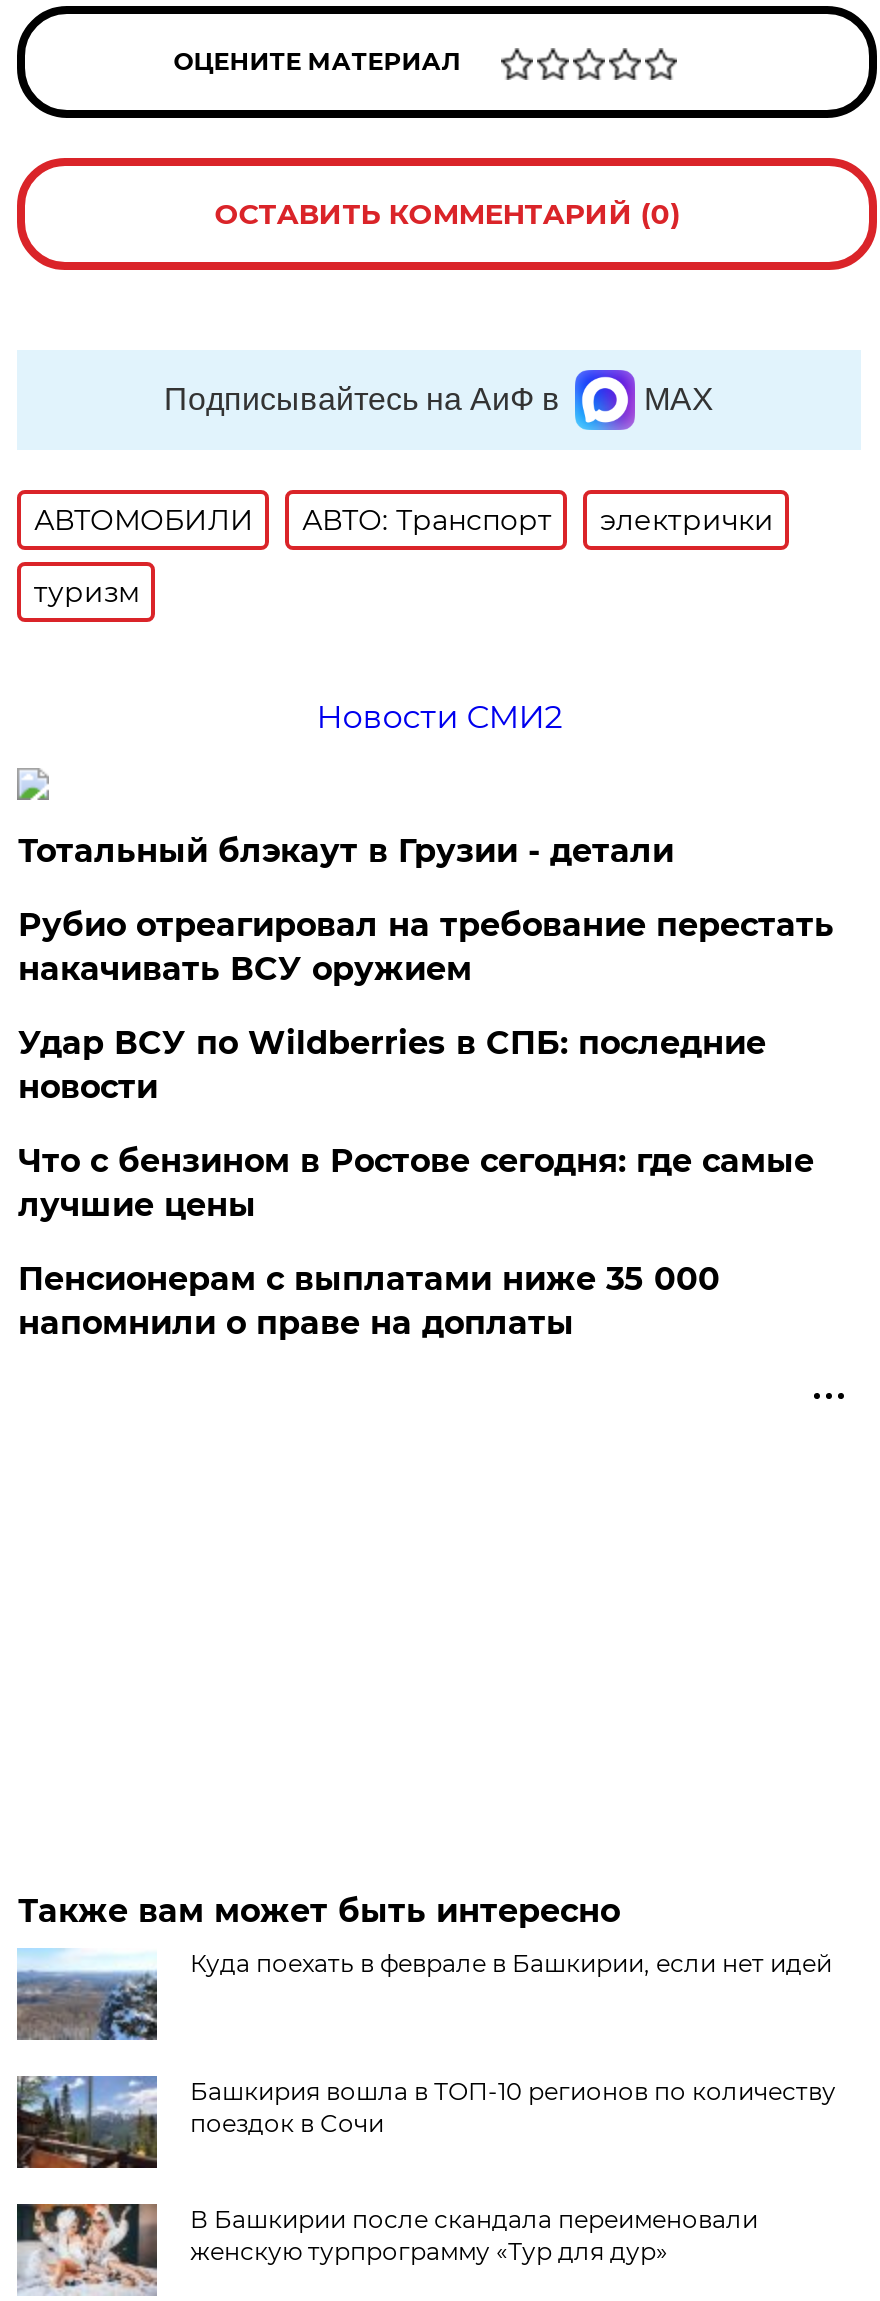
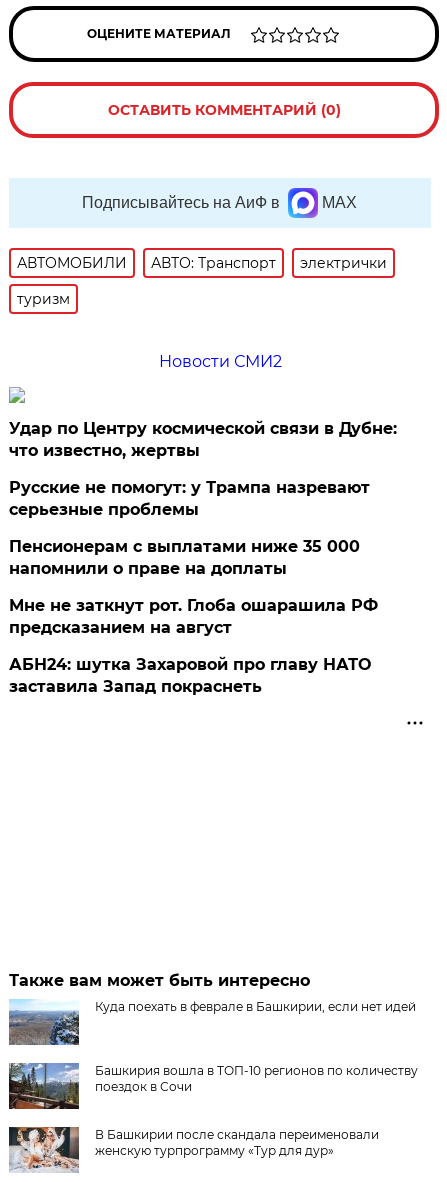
[18,832,834,1224] Тотальный блэкаут в Грузии - детали | Рубио отреагировал на требование перестать | накачивать ВСУ оружием | Удар ВСУ по Wildberries в СПБ: последние | новости | Что с бензином в Ростове сегодня: где самые | лучшие цены -> [9,419,397,519] Удар по Центру космической связи в Дубне: | что известно, жертвы | Русские не помогут: у Трампа назревают | серьезные проблемы
moved [18,1260,720,1342] -> [9,537,360,578]: Пенсионерам с выплатами ниже 35 000 | напомнили о праве на доплаты
none -> [9,596,378,696] Мне не заткнут рот. Глоба ошарашила РФ | предсказанием на август | АБН24: шутка Захаровой про главу НАТО | заставила Запад покраснеть

